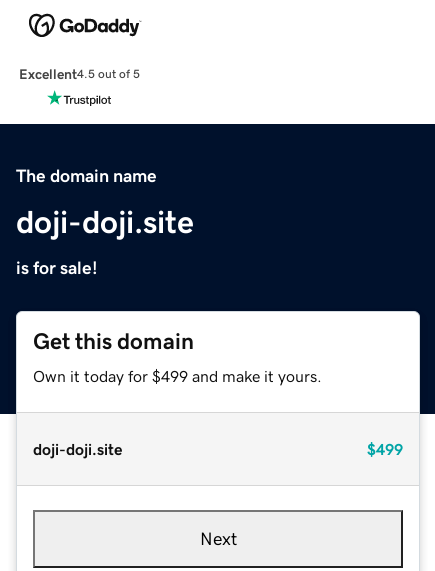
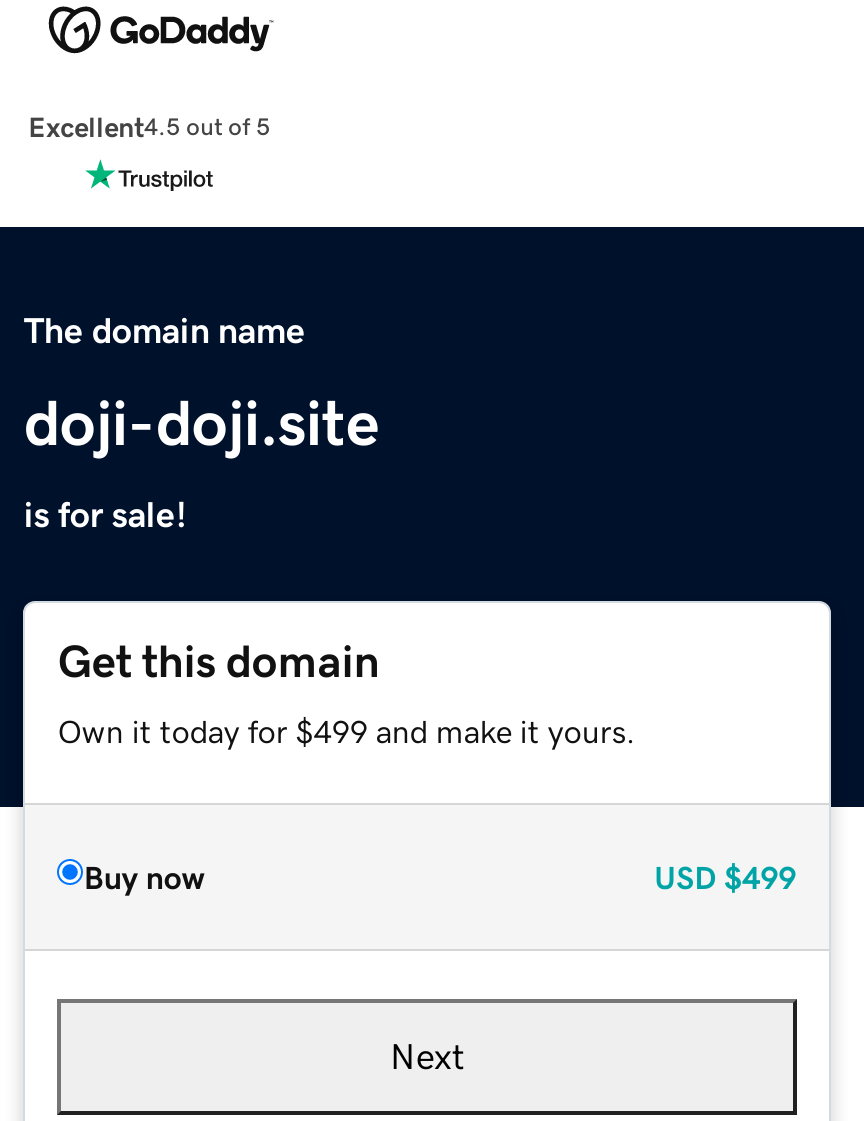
[33,441,403,457] doji-doji.site | $499 -> [84,860,796,892] Buy now | USD $499

